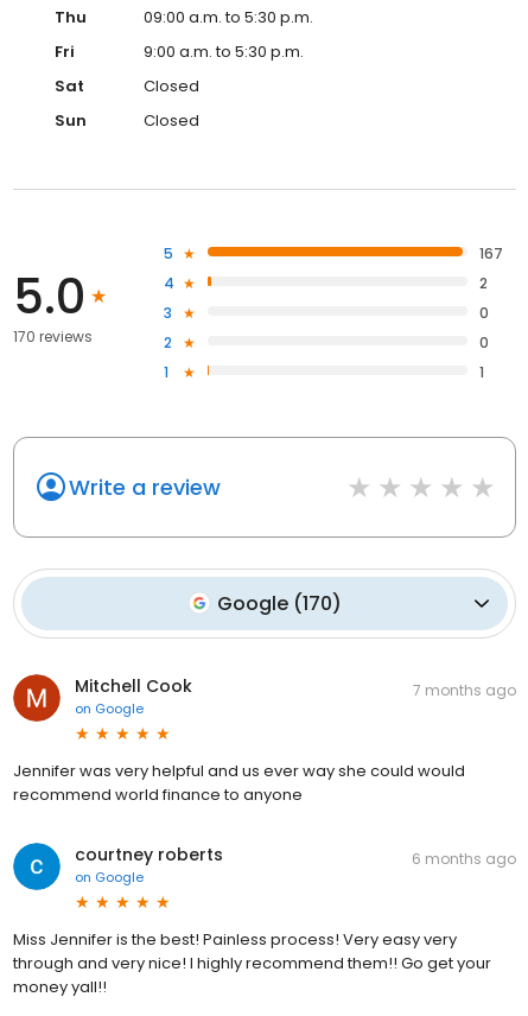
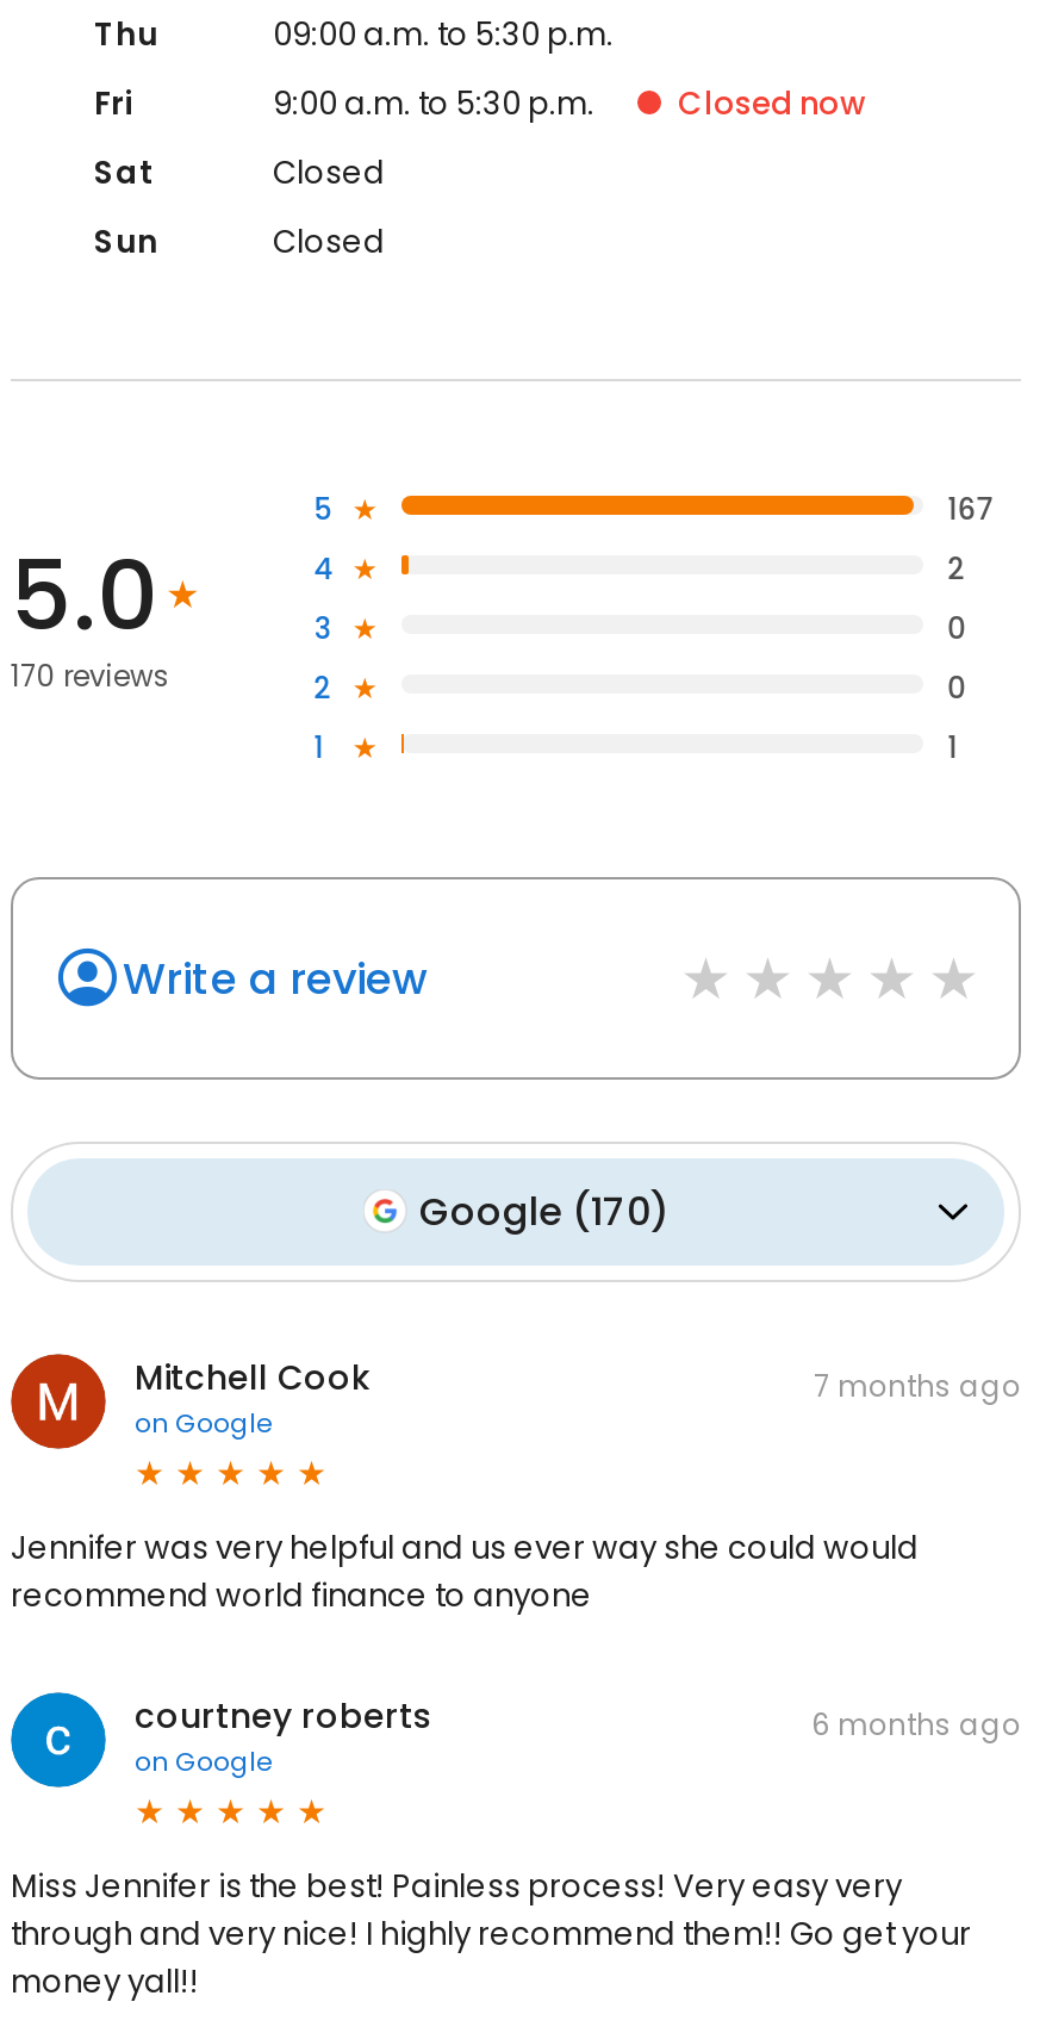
none -> [678,81,866,126] Closed now

